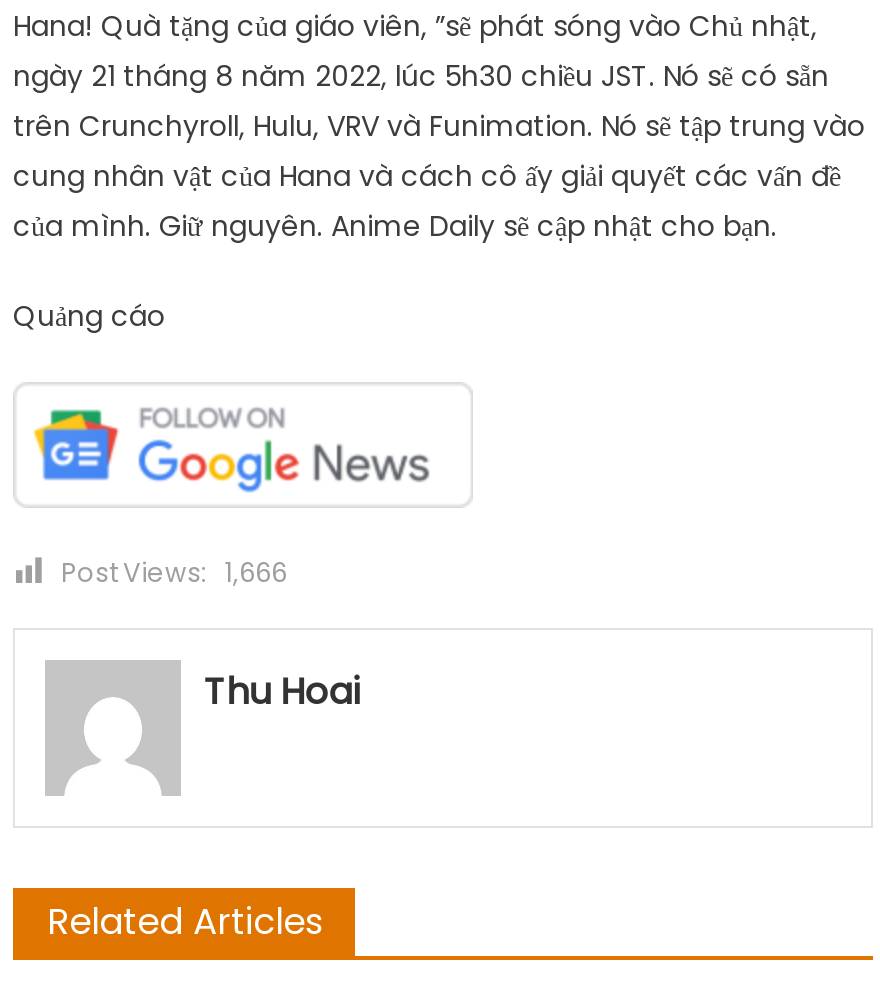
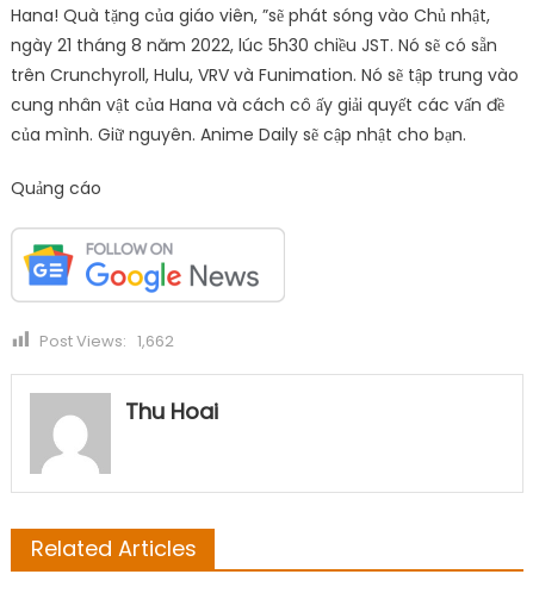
[61,554,287,592] Post Views: 1,666 -> [39,330,174,352] Post Views: 1,662

